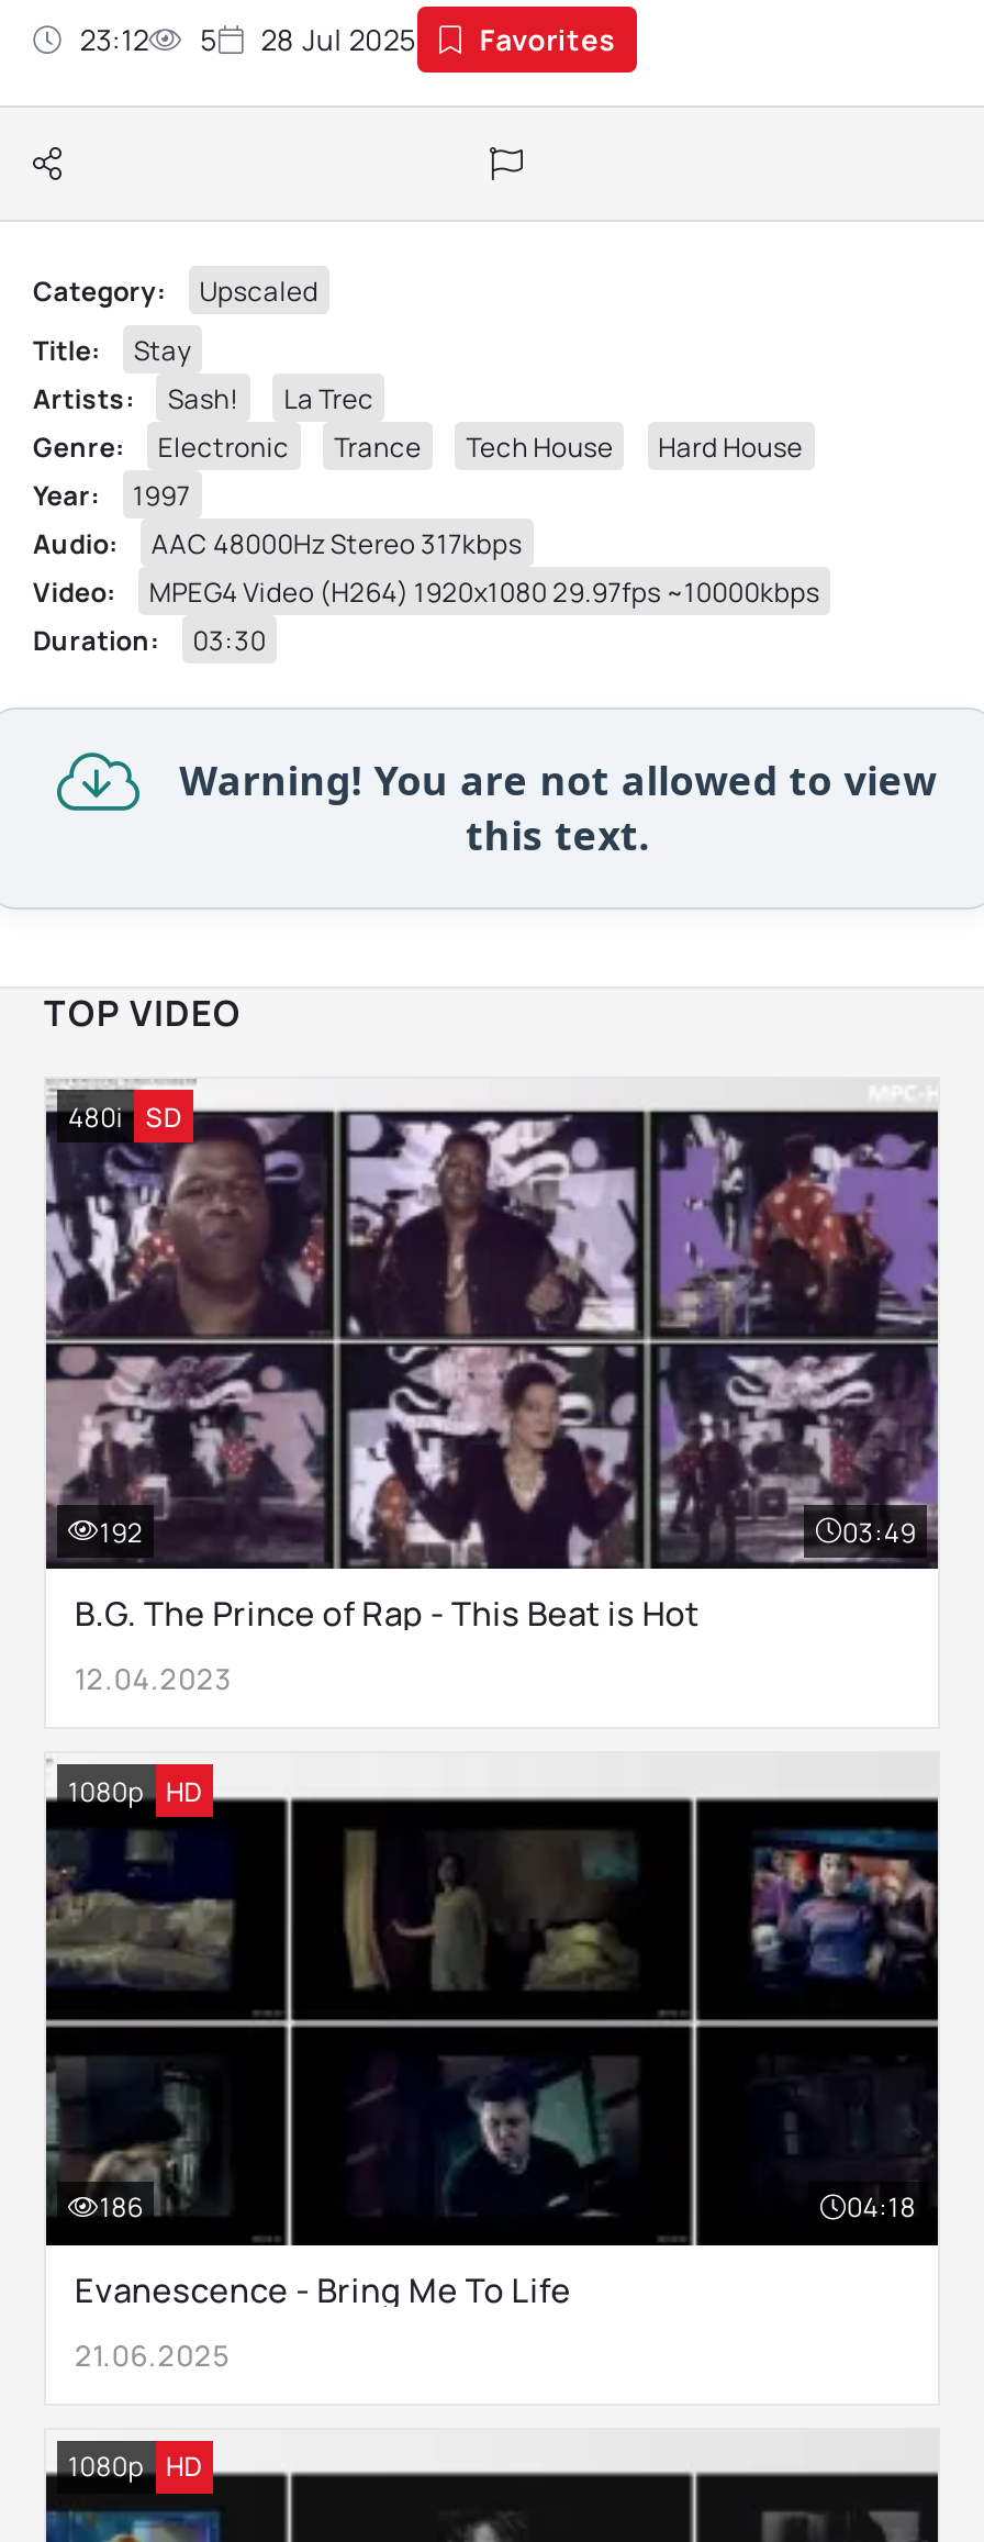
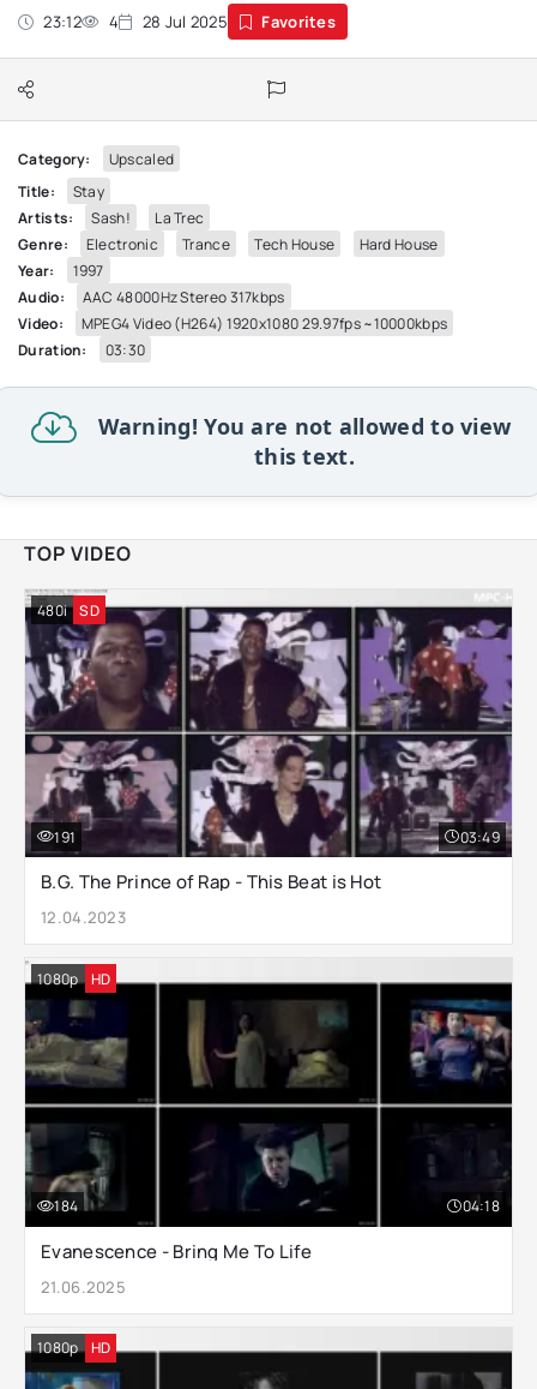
[80,20,615,60] 23:12 5 28 Jul 2025 Favorites -> [44,11,336,33] 23:12 4 28 Jul 2025 Favorites
[99,1514,143,1551] 192 -> [54,827,76,847] 191
[99,2189,143,2226] 186 -> [54,1196,78,1216] 184

